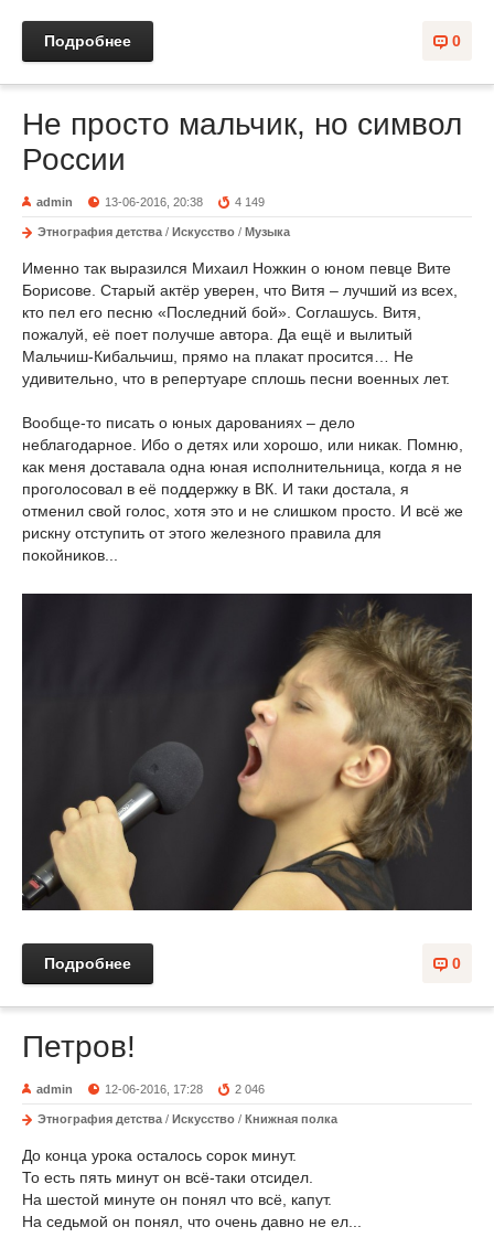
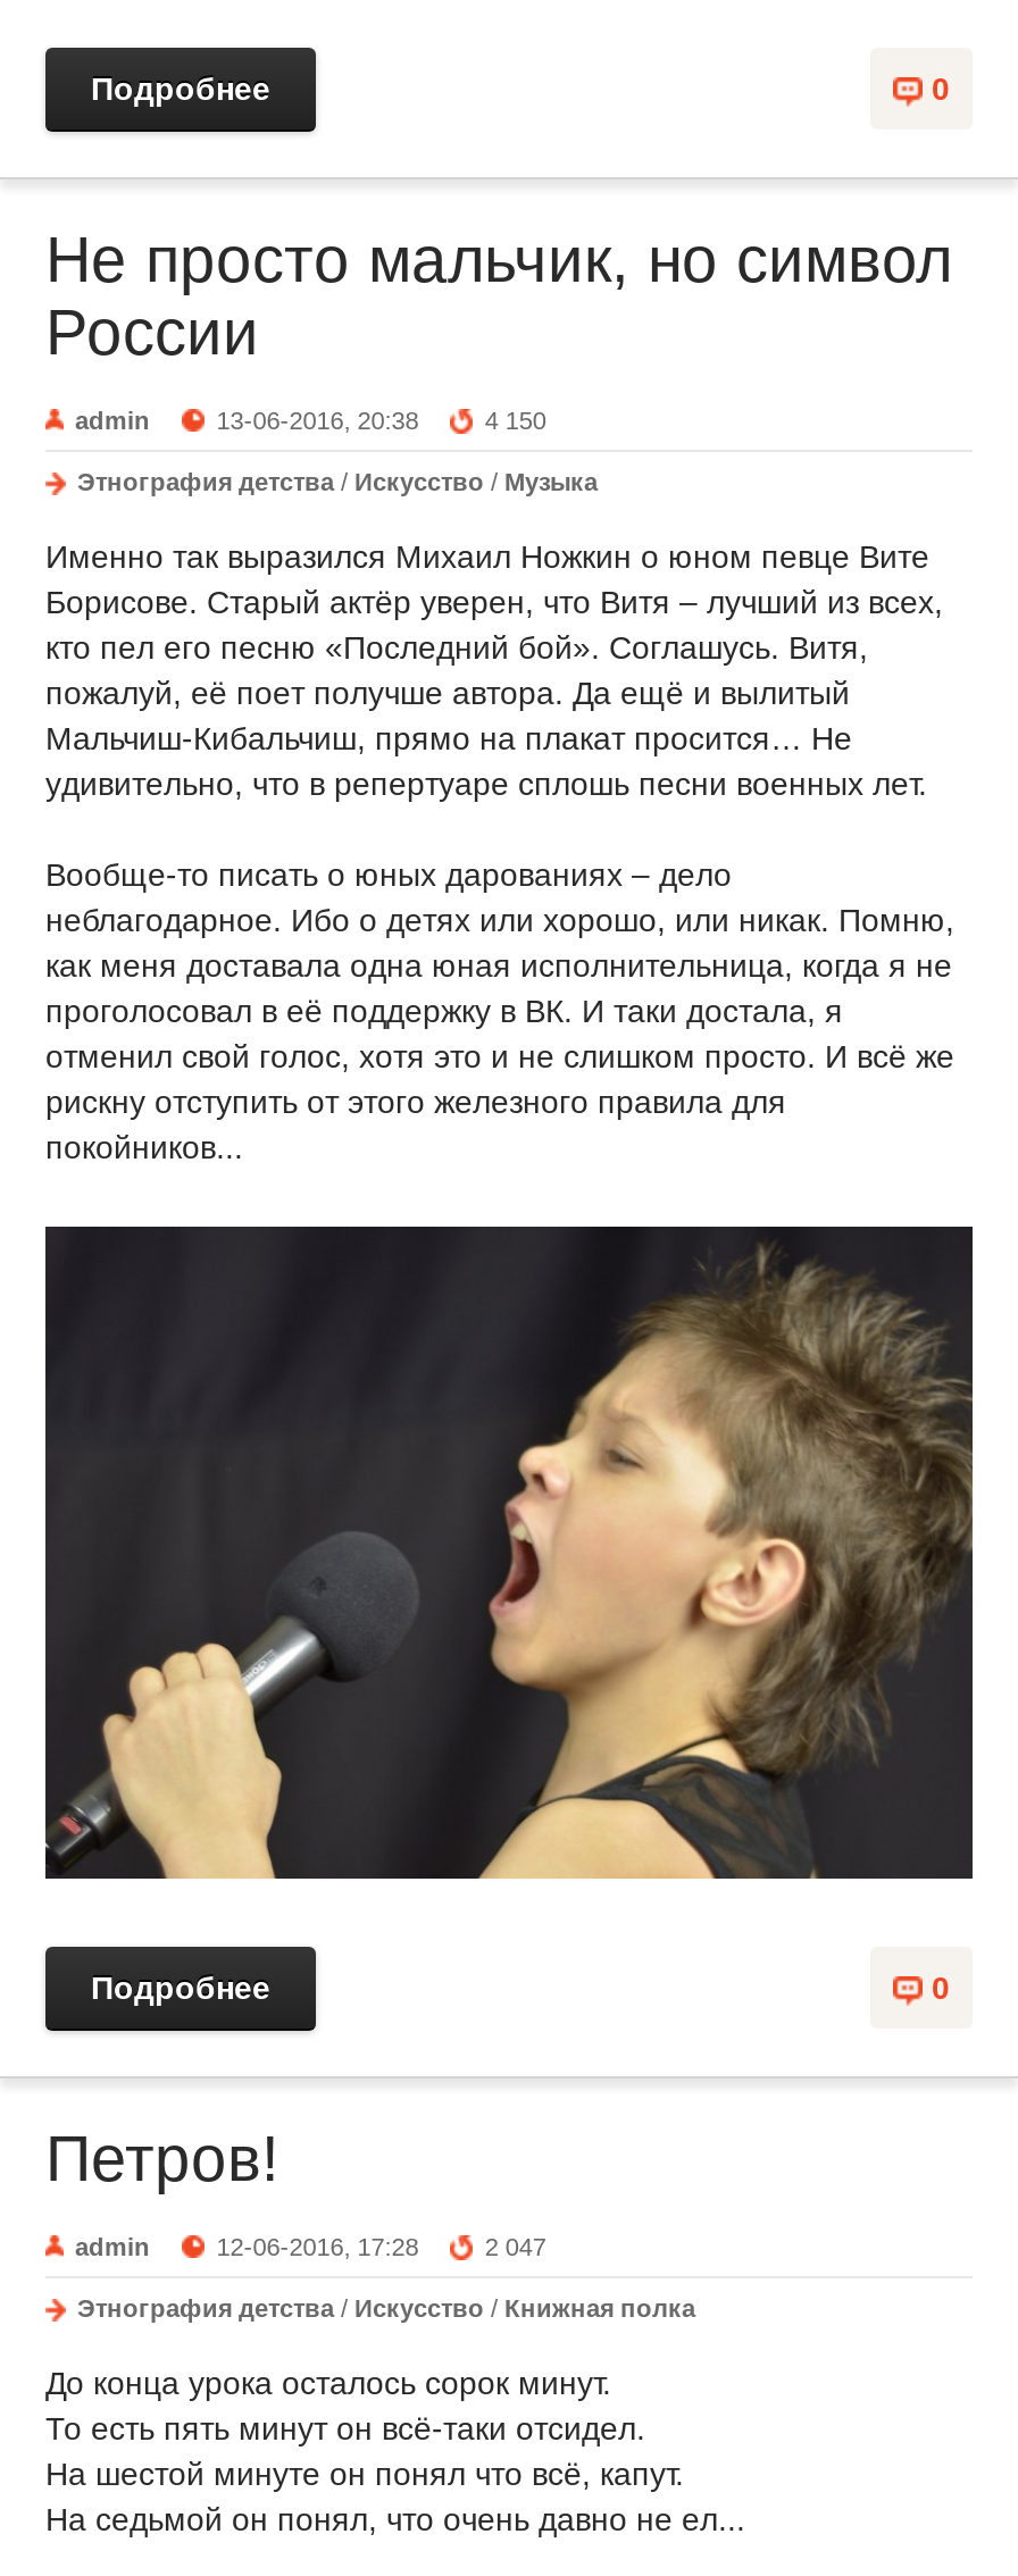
[235,195,265,208] 4 149 -> [485,406,546,433] 4 150
[235,1083,265,1096] 2 046 -> [485,2234,546,2261] 2 047

